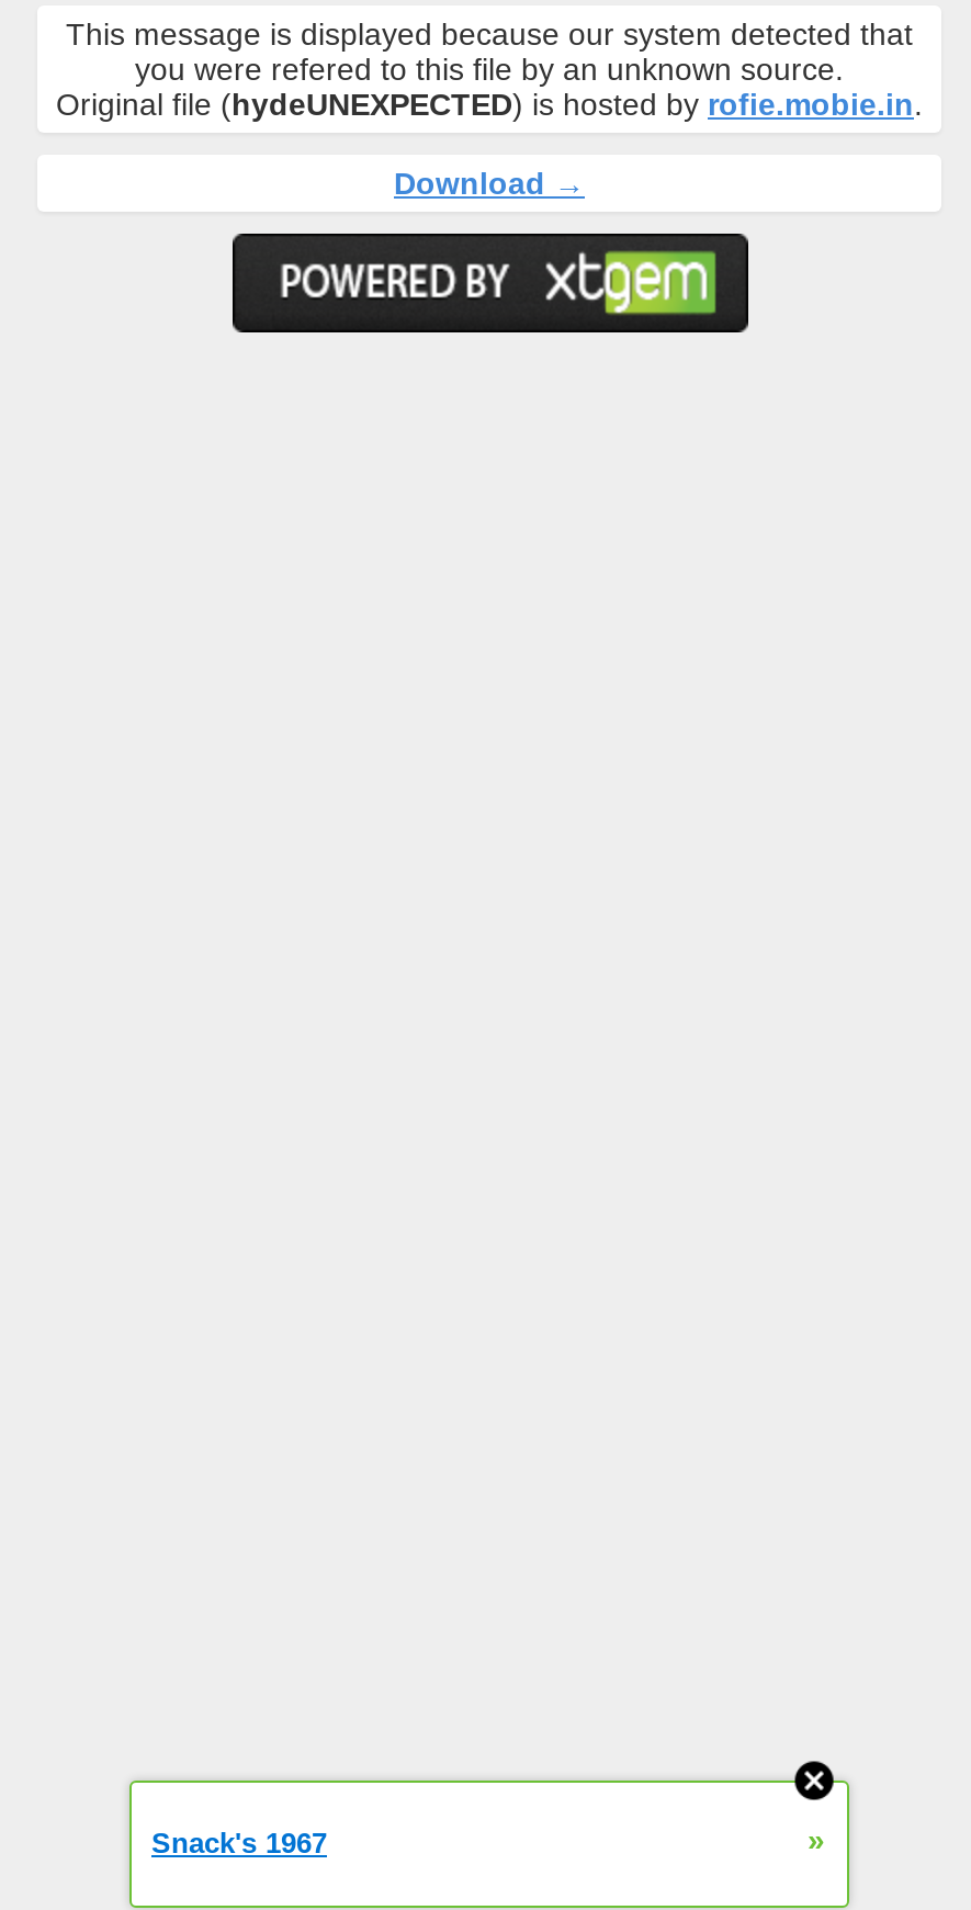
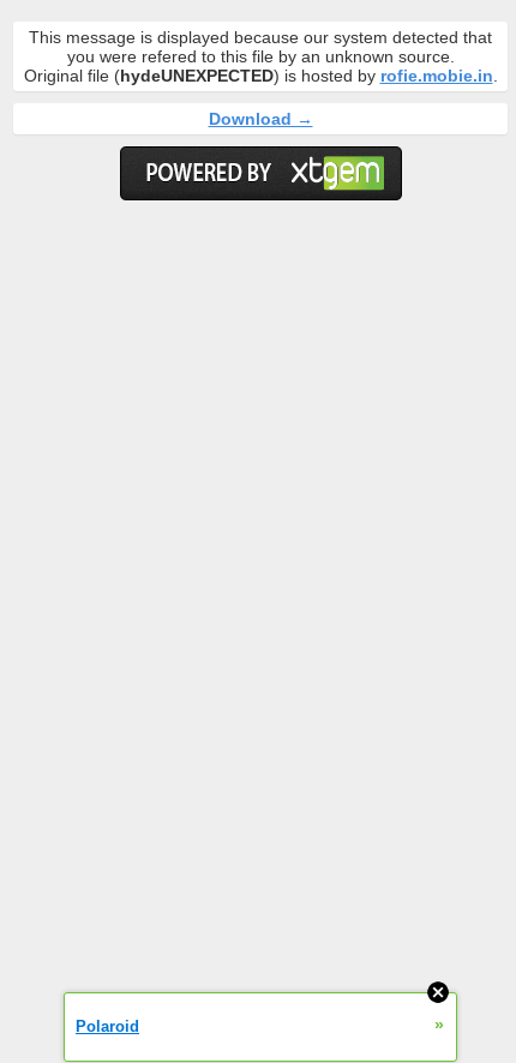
[151,1827,327,1860] Snack's 1967 -> [76,1017,139,1035] Polaroid

